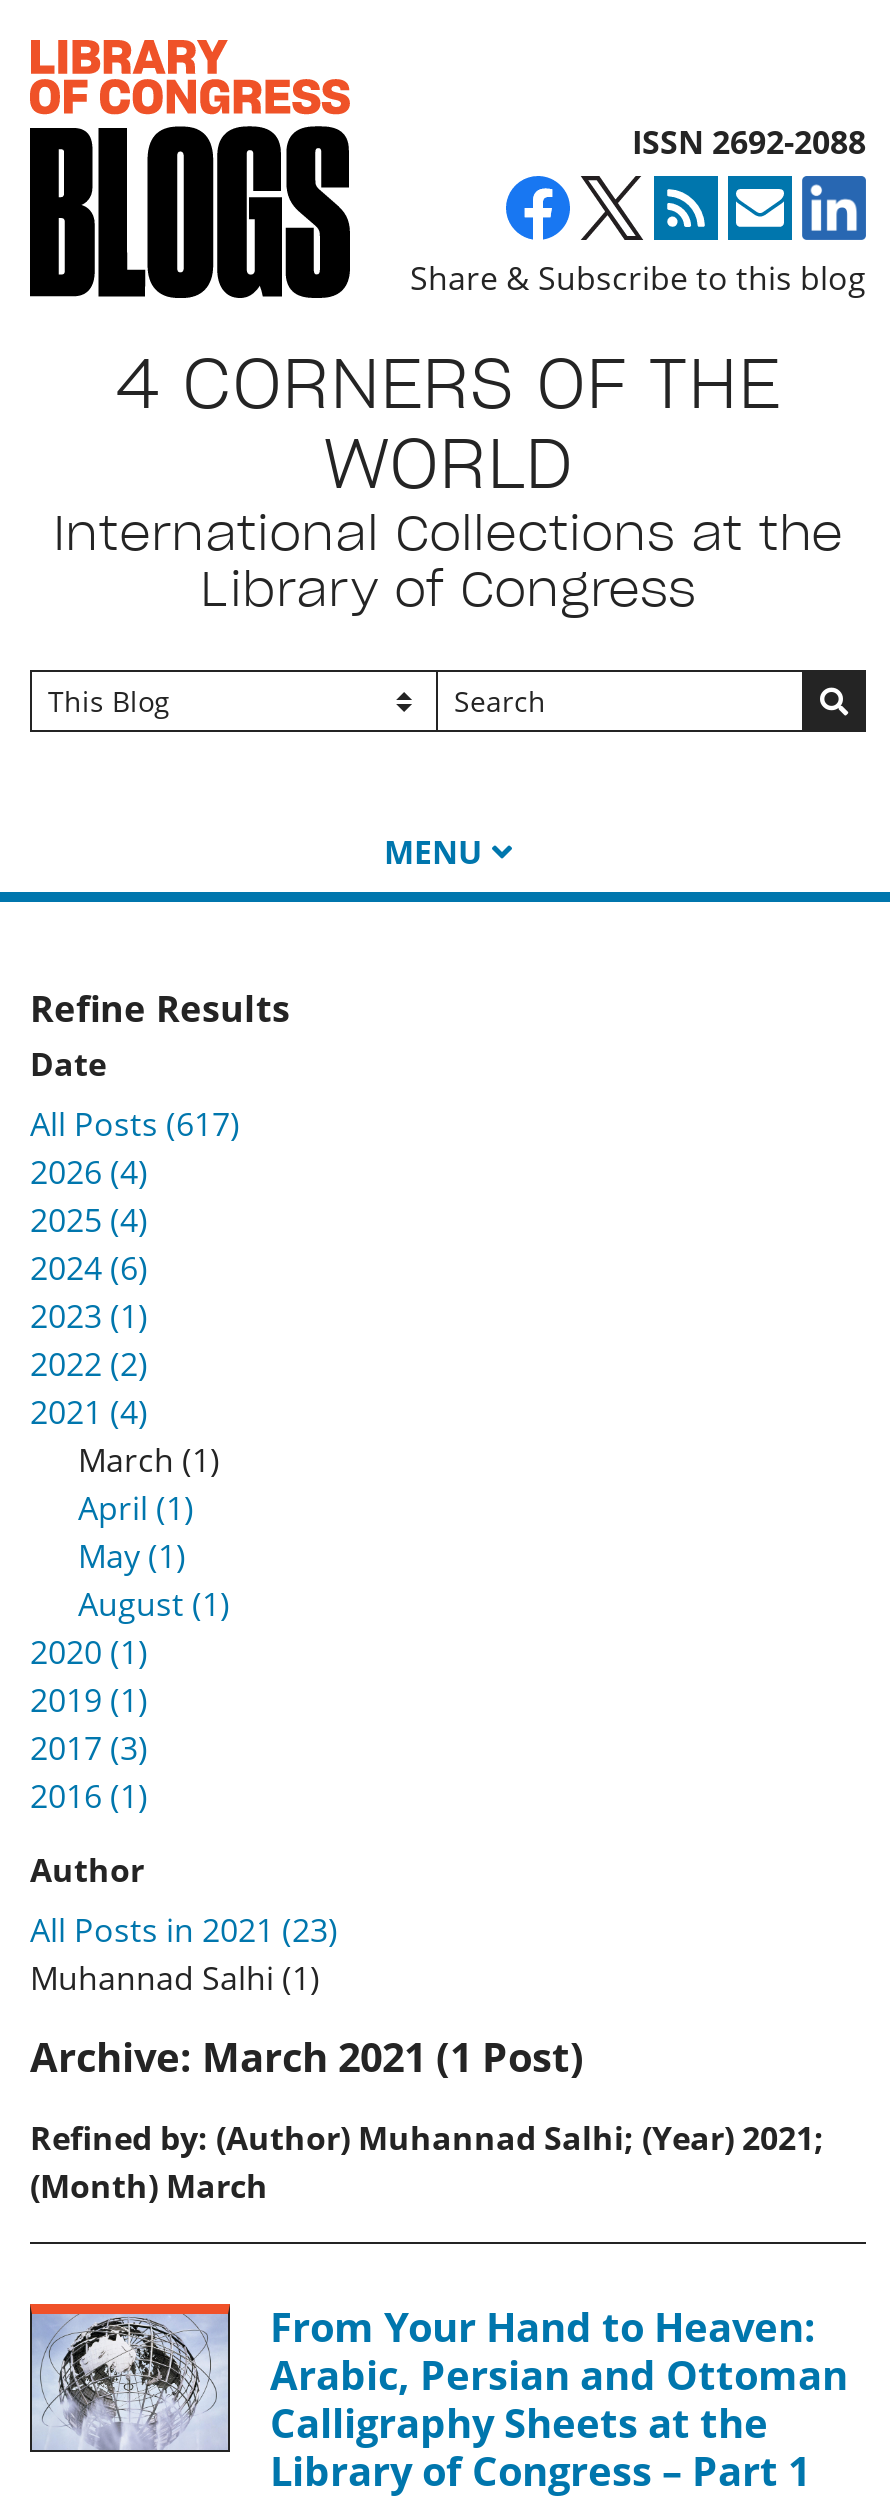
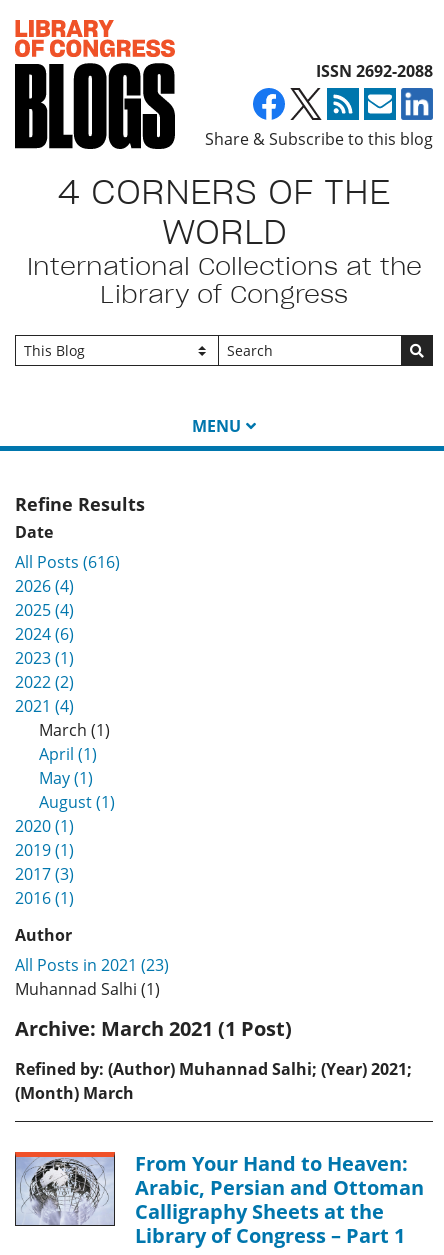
[30,1102,240,1146] All Posts (617) -> [15,551,120,573] All Posts (616)

